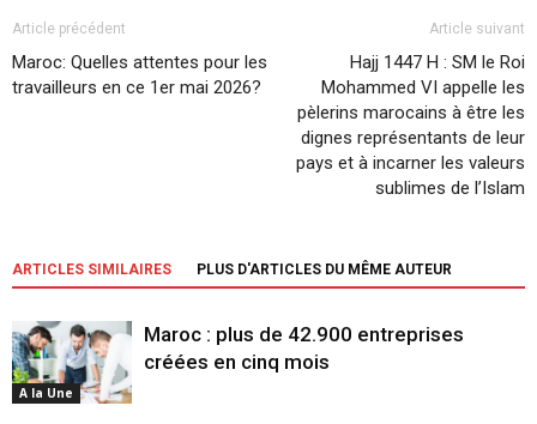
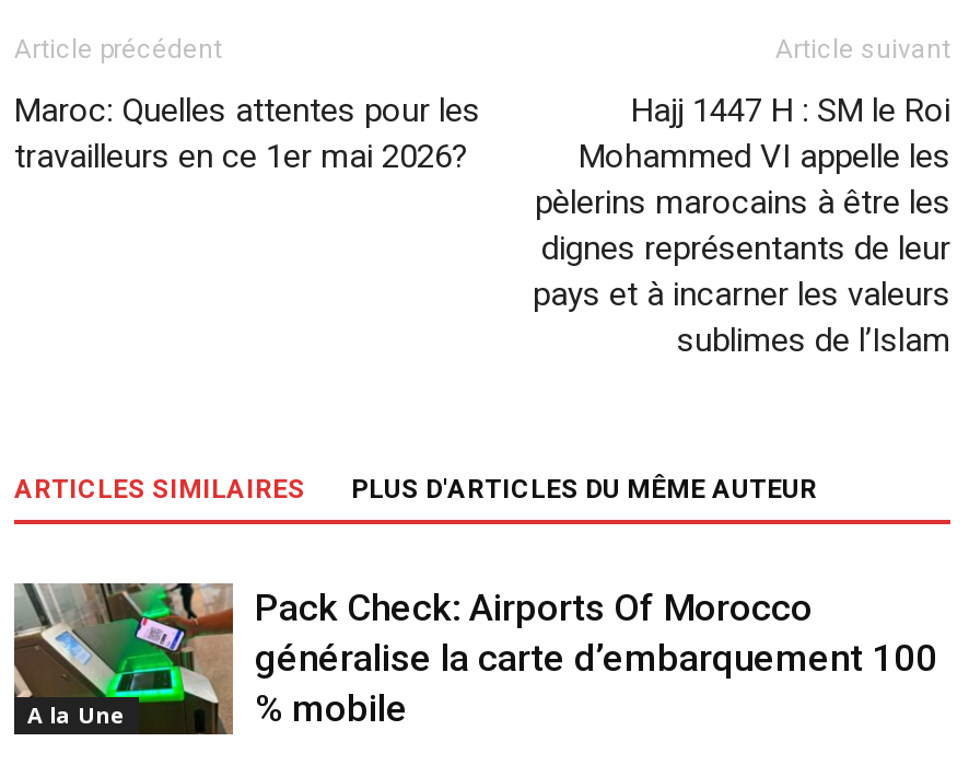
[11,320,464,405] [image] | Maroc : plus de 42.900 entreprises | créées en cinq mois -> [12,581,937,737] [image] | Pack Check: Airports Of Morocco | généralise la carte d’embarquement 100 | % mobile

